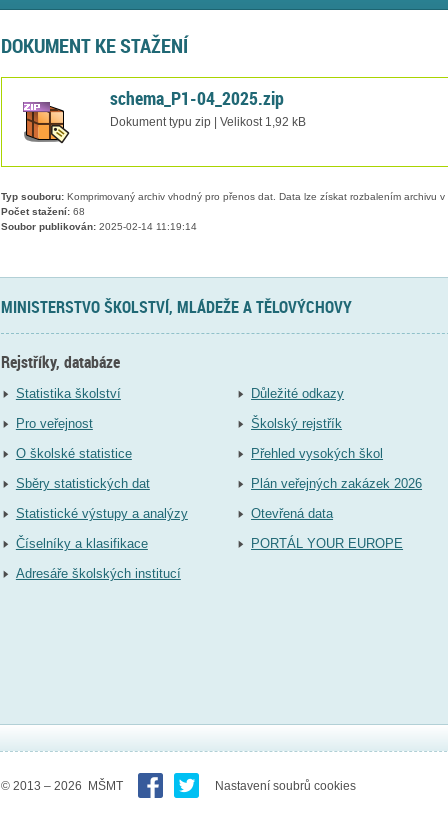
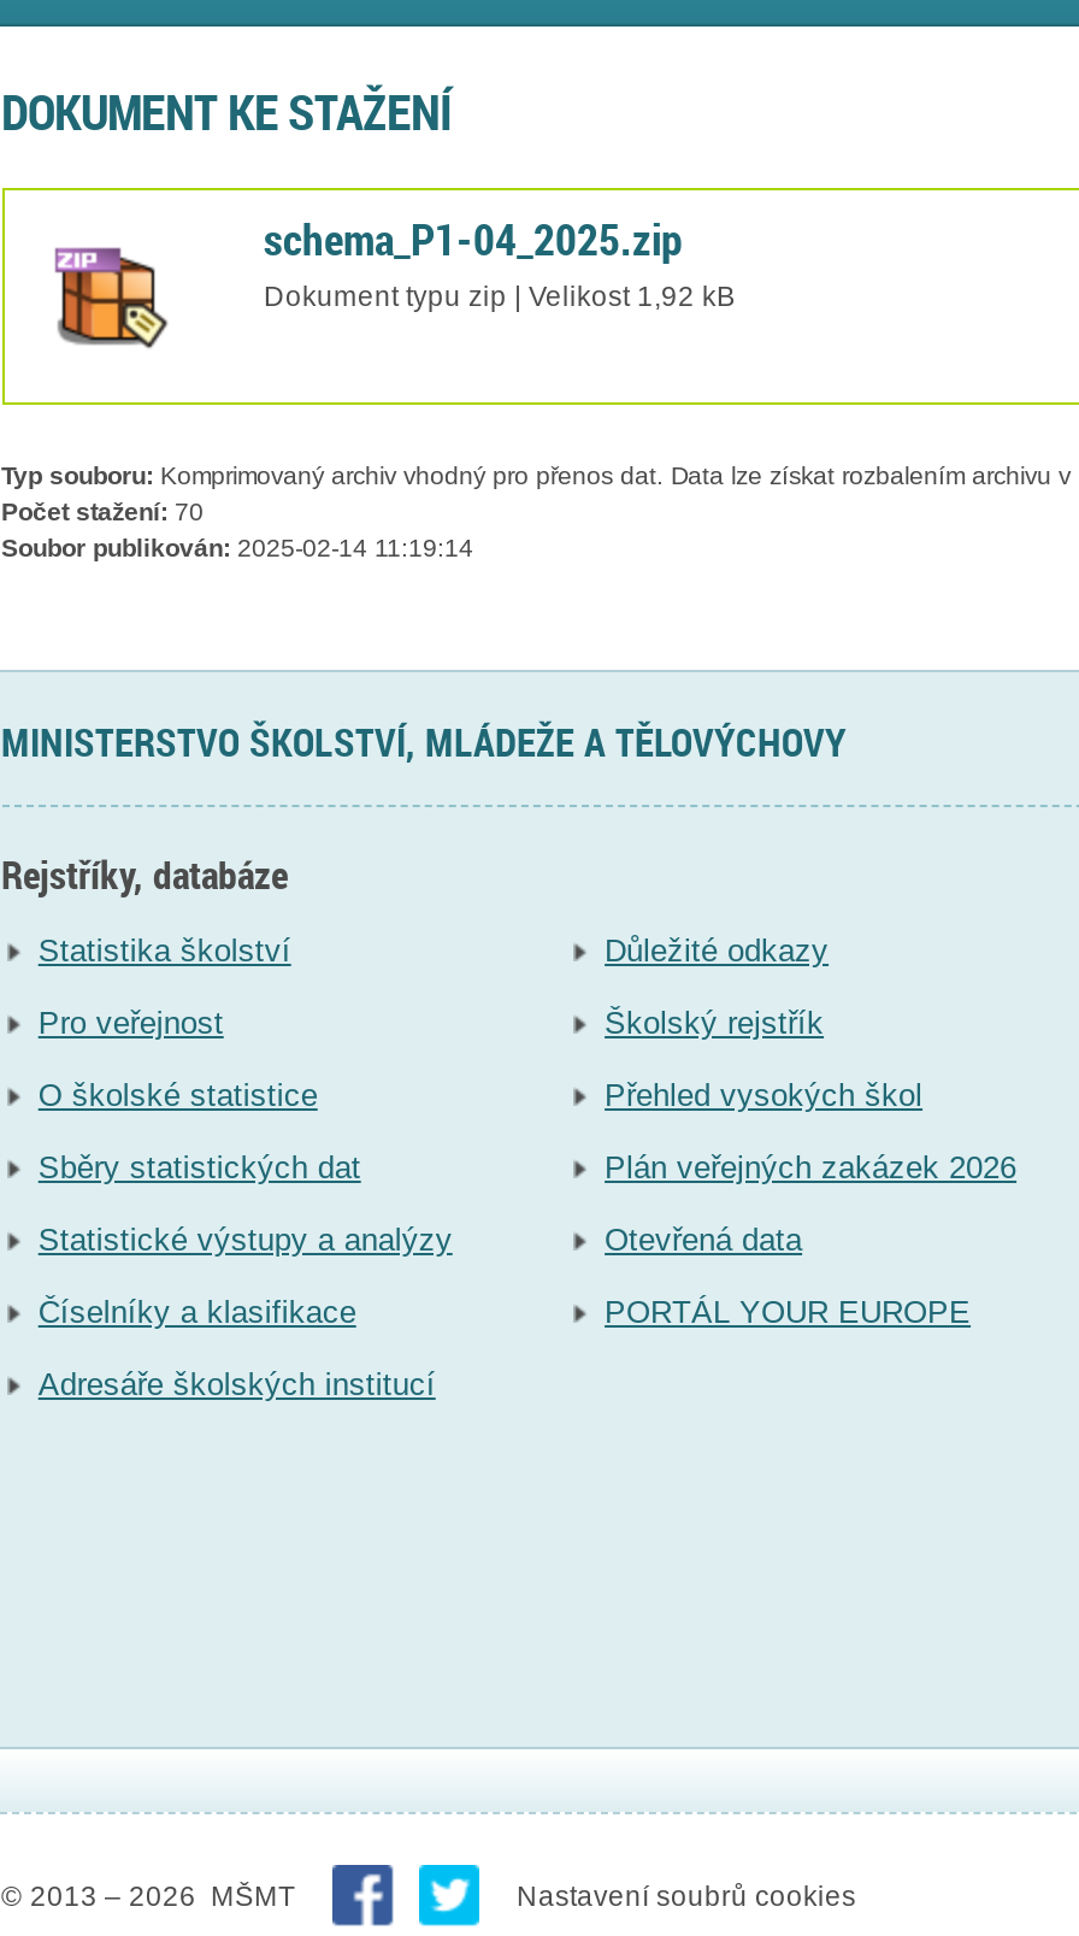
[0,206,84,217] Počet stažení: 68 -> [1,500,204,526] Počet stažení: 70

